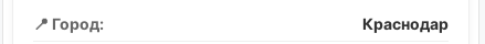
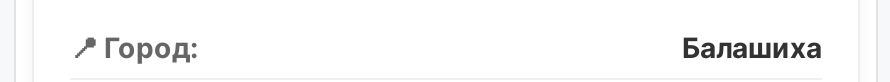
[362,15,449,33] Краснодар -> [682,31,822,65] Балашиха

